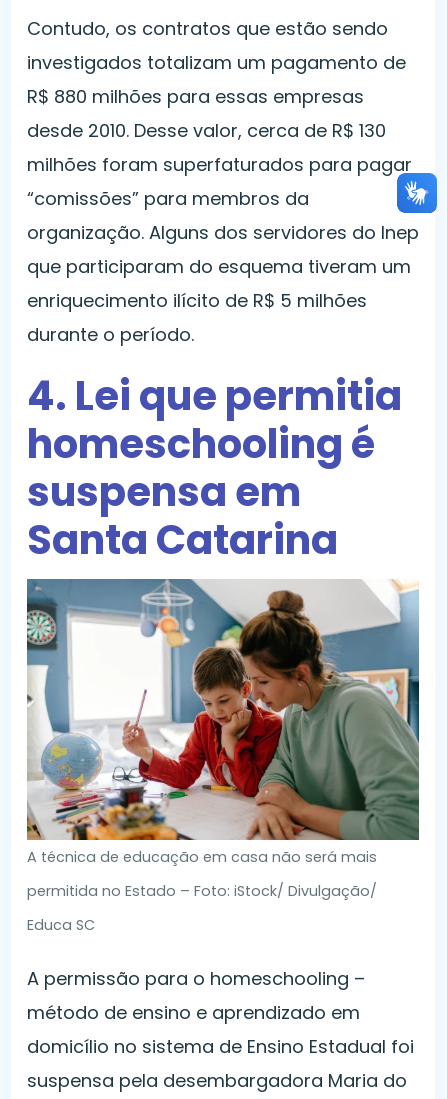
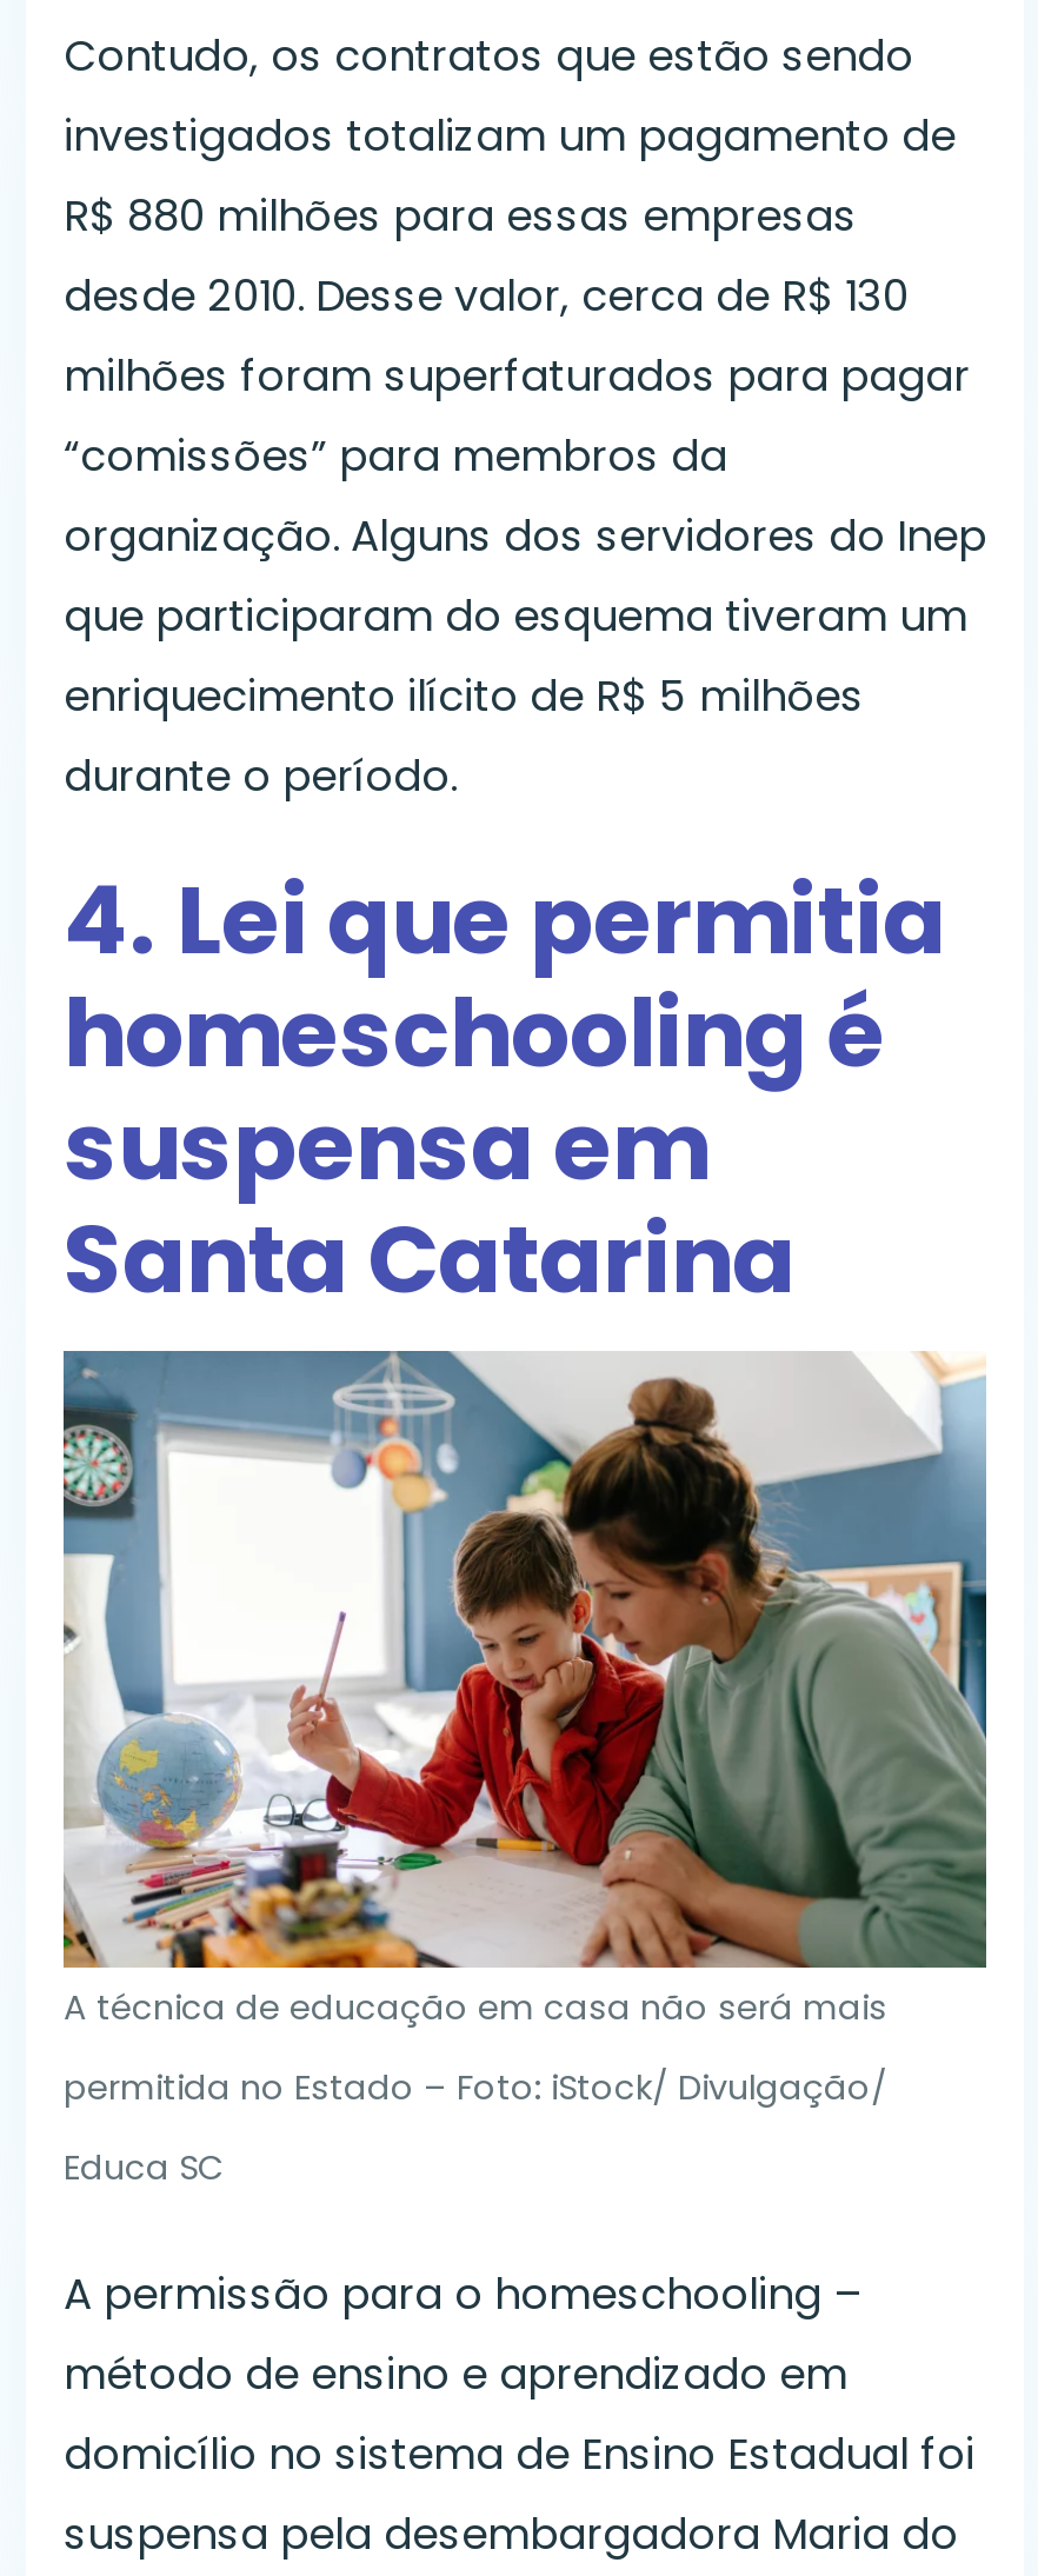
[396,172,438,214] [image] -> none

